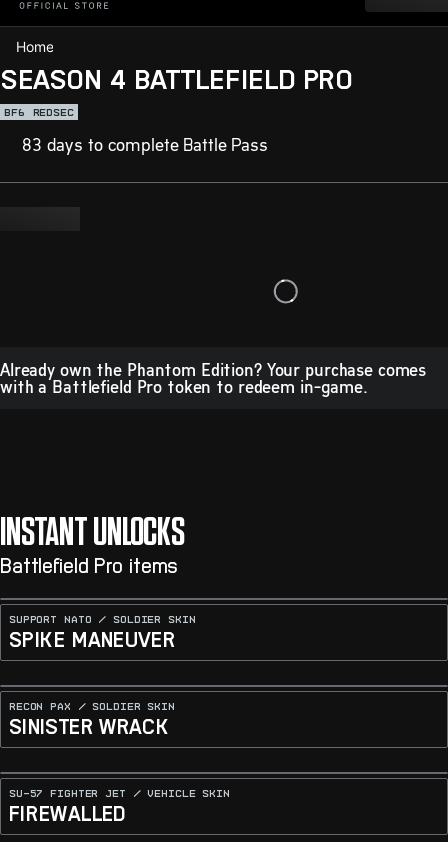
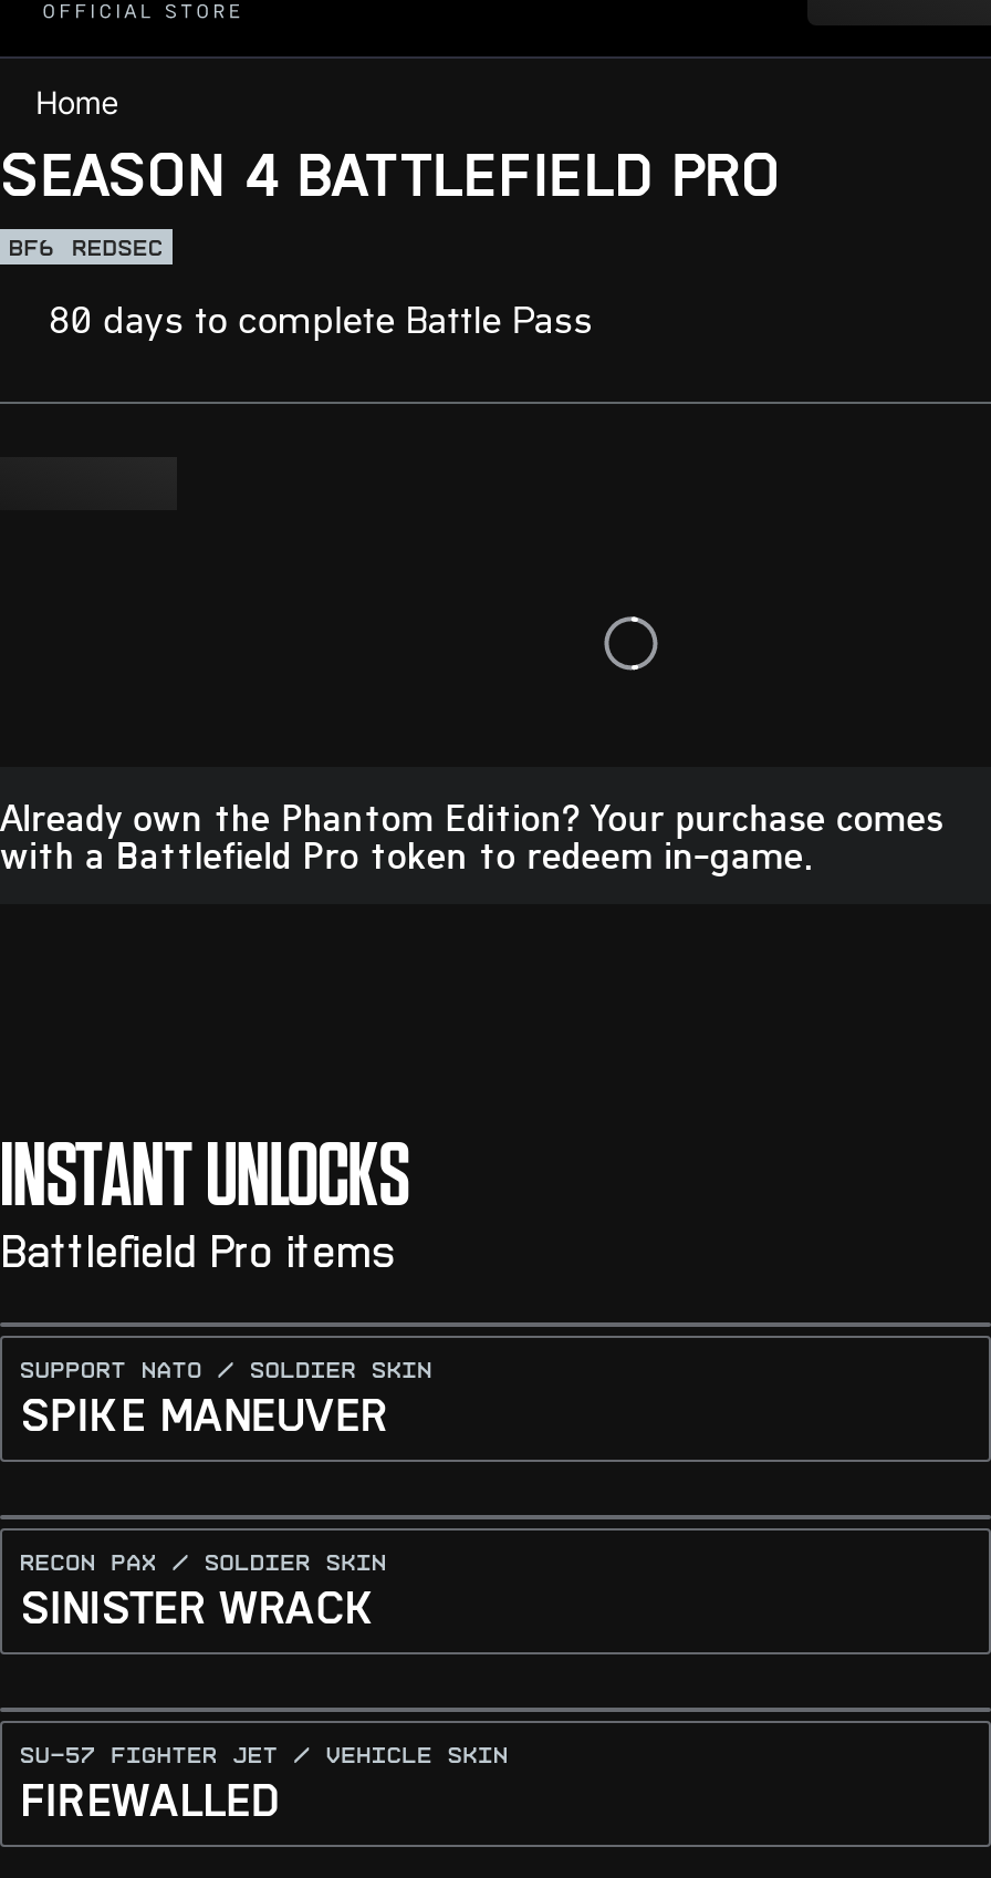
[22,139,268,154] 83 days to complete Battle Pass -> [49,307,593,340] 80 days to complete Battle Pass

